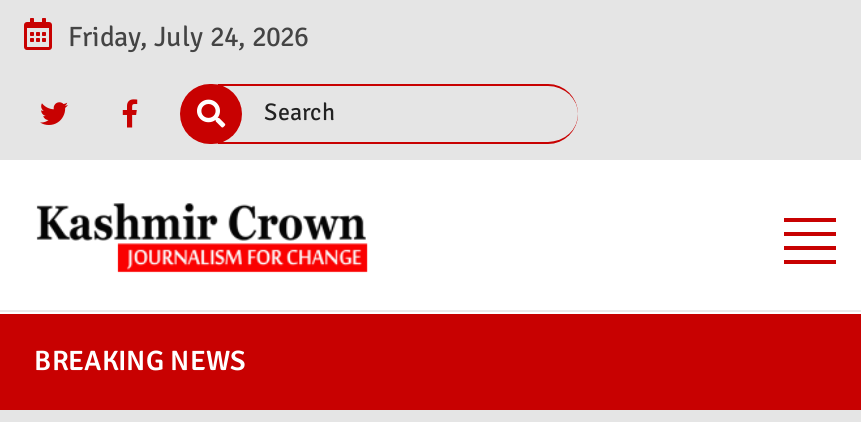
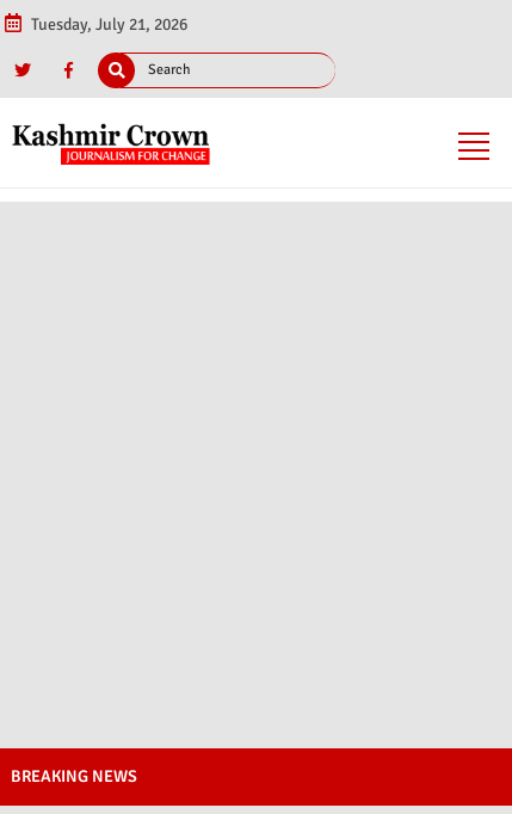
[68,20,308,54] Friday, July 24, 2026 -> [31,14,187,35] Tuesday, July 21, 2026

